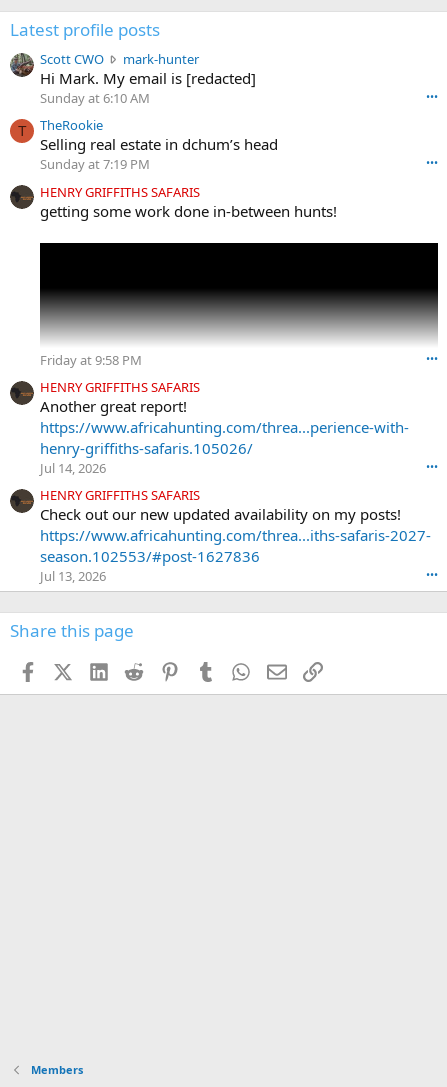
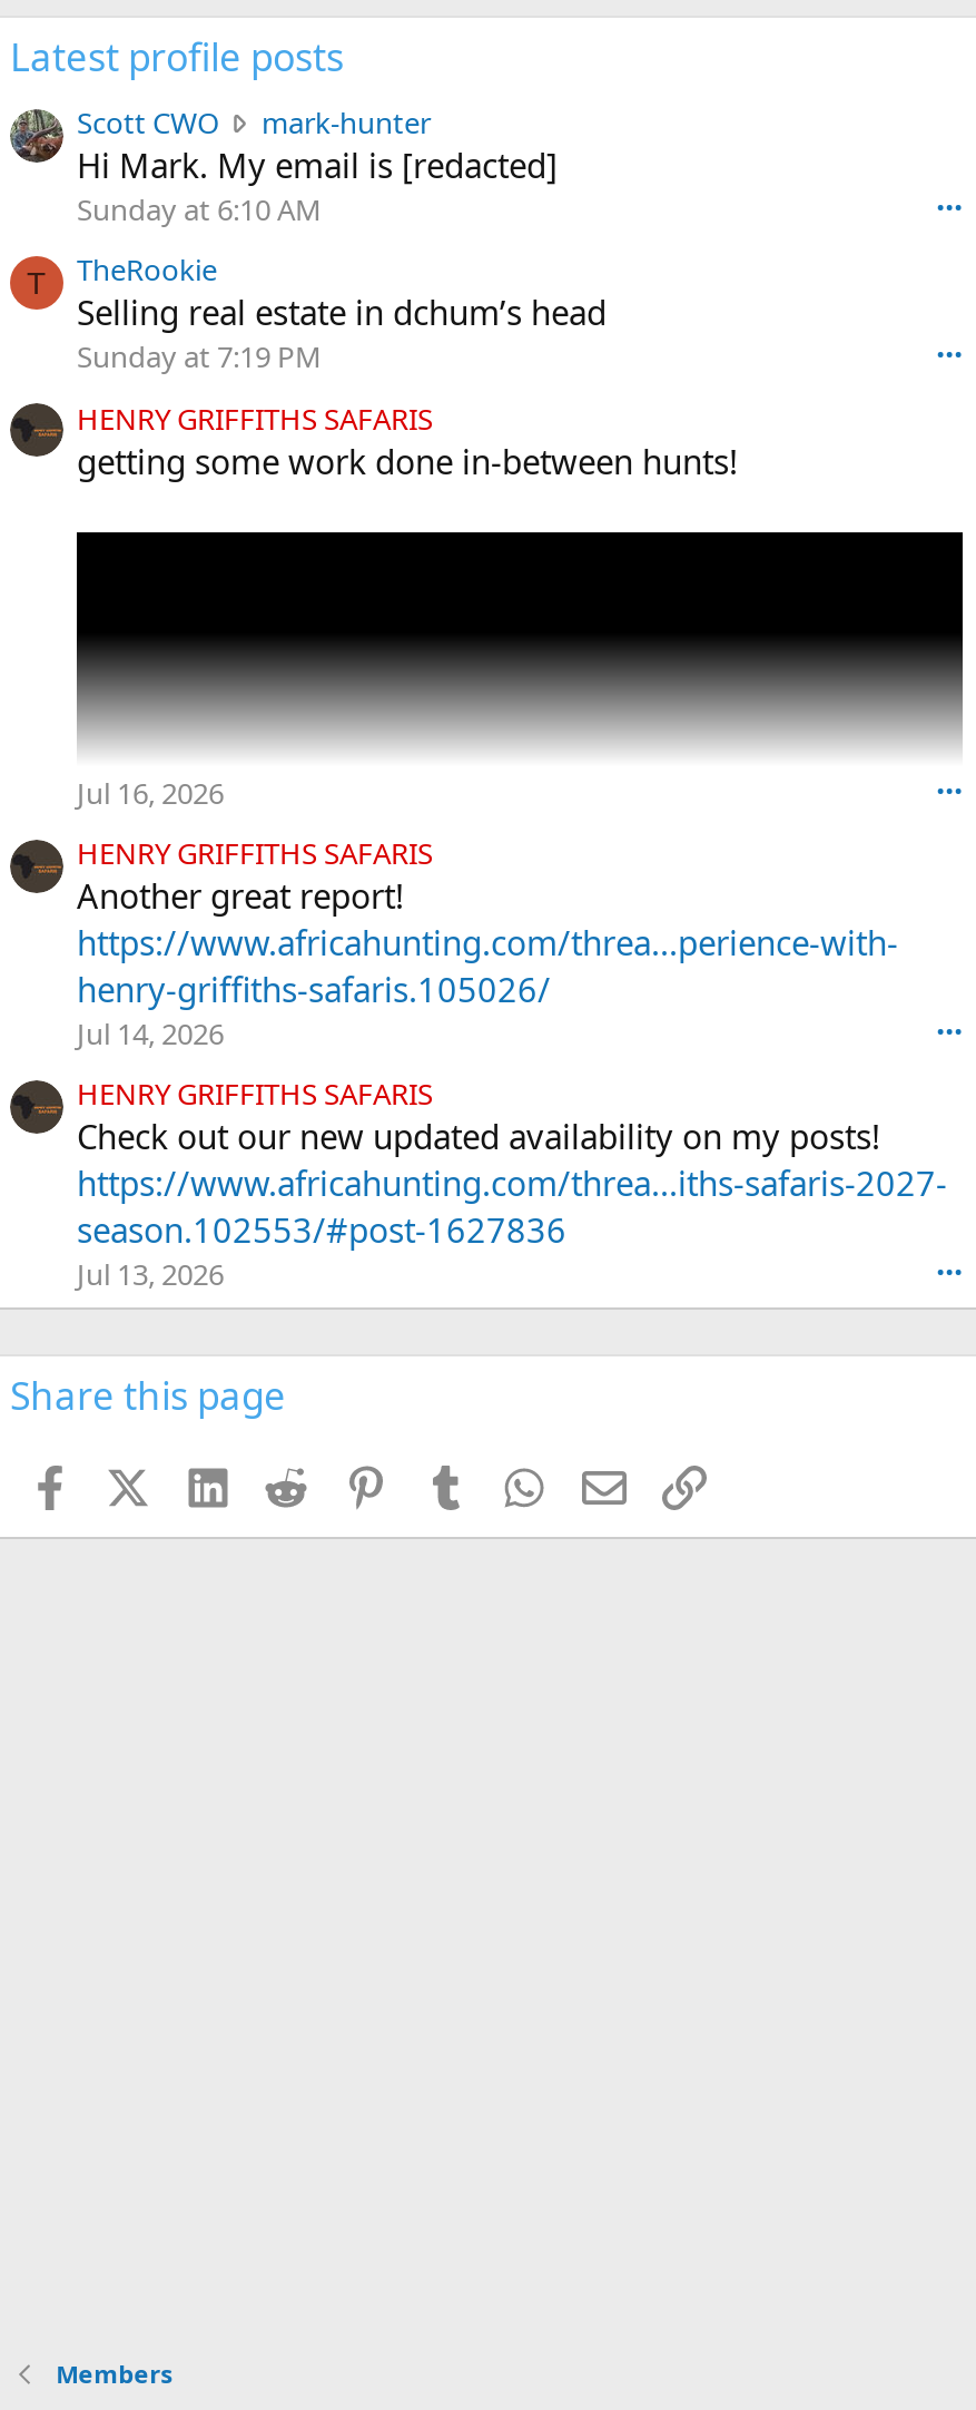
[40,351,142,369] Friday at 9:58 PM -> [77,772,224,812] Jul 16, 2026

